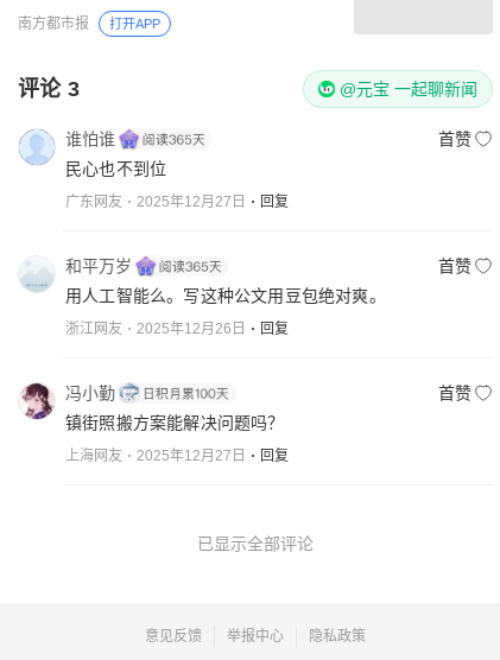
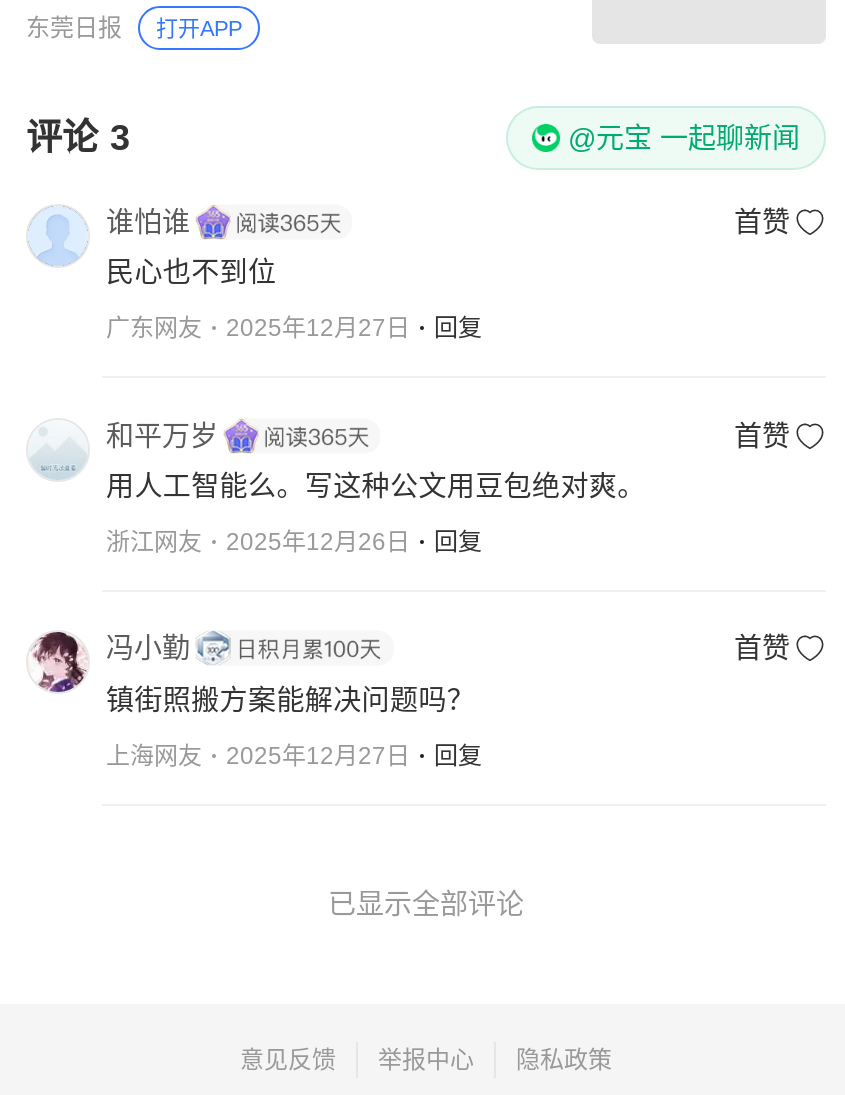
[18,15,89,32] 南方都市报 -> [26,14,122,42] 东莞日报

